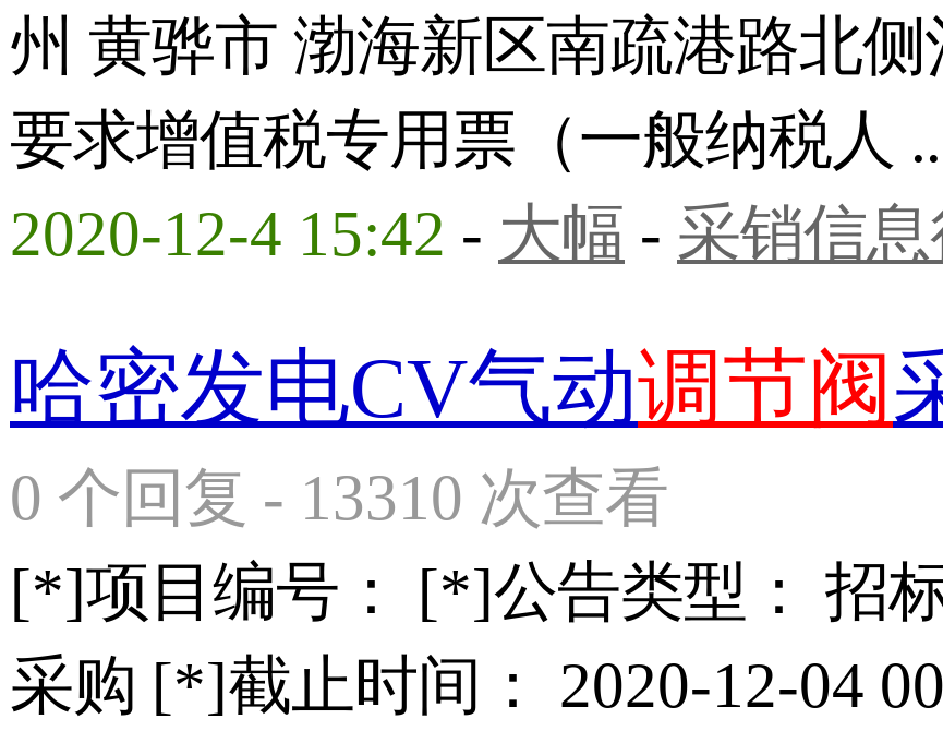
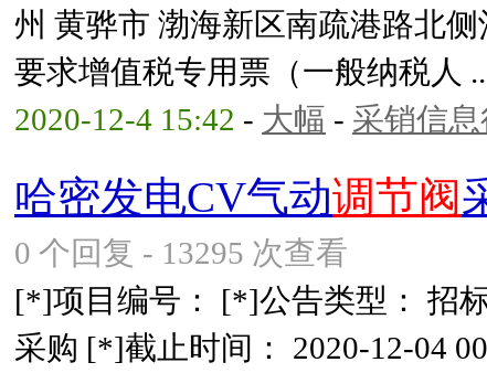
[10,463,668,532] 0 个回复 - 13310 次查看 -> [14,235,348,270] 0 个回复 - 13295 次查看

